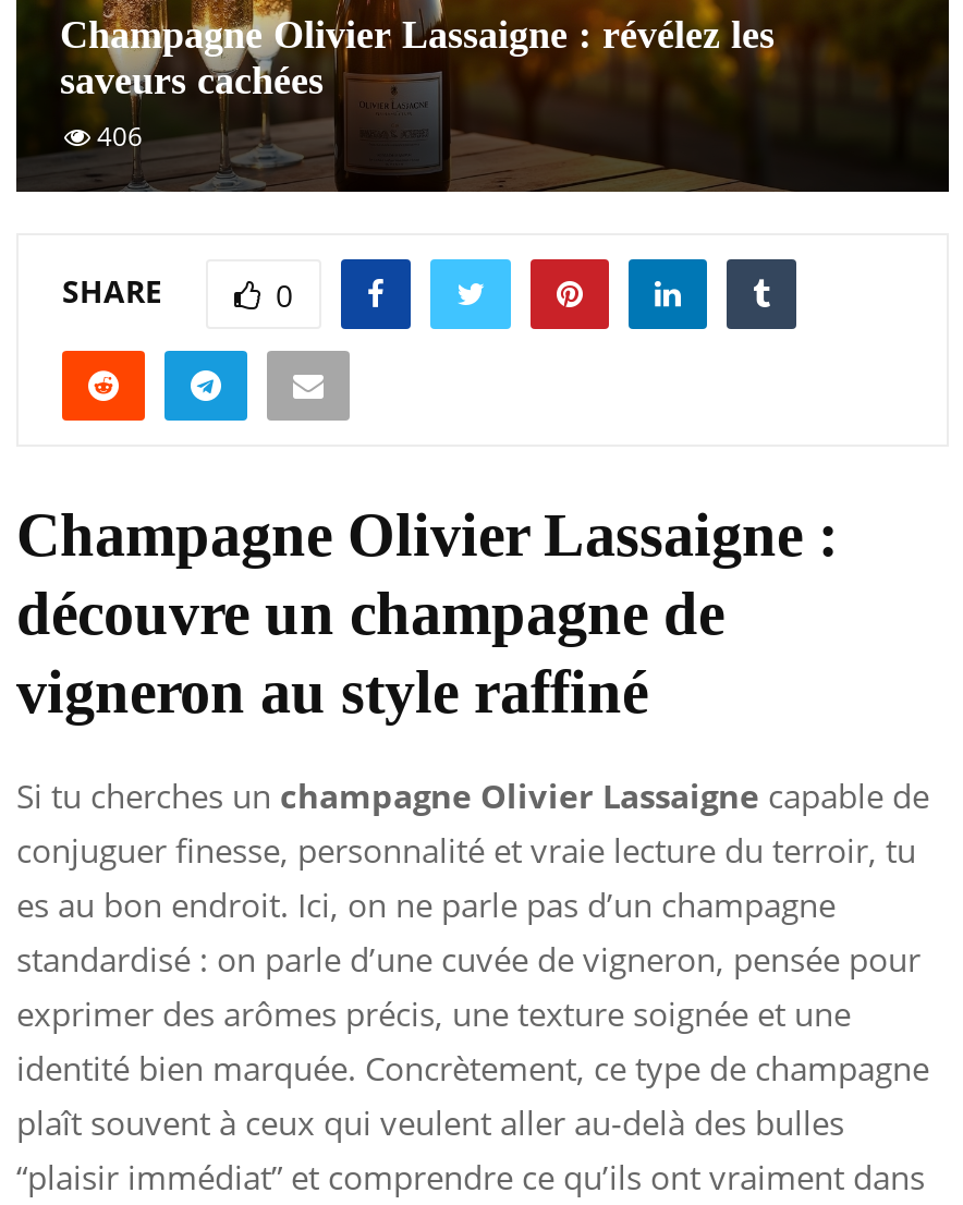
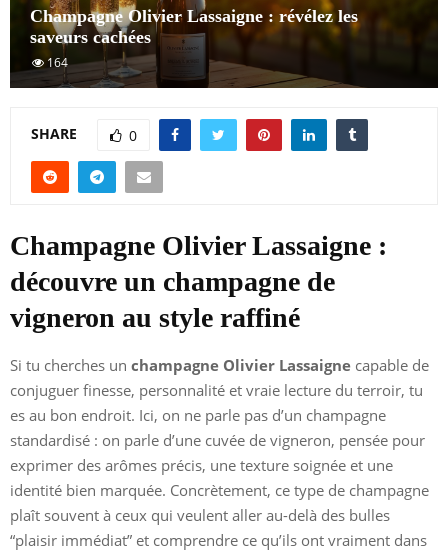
[97,118,143,155] 406 -> [47,54,68,71] 164

